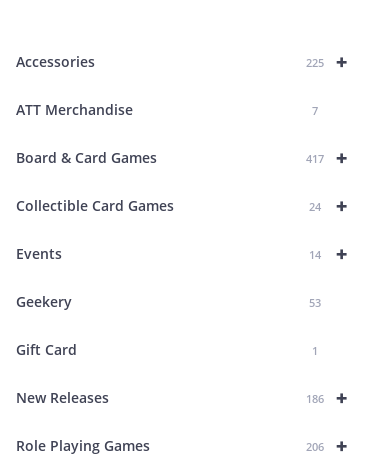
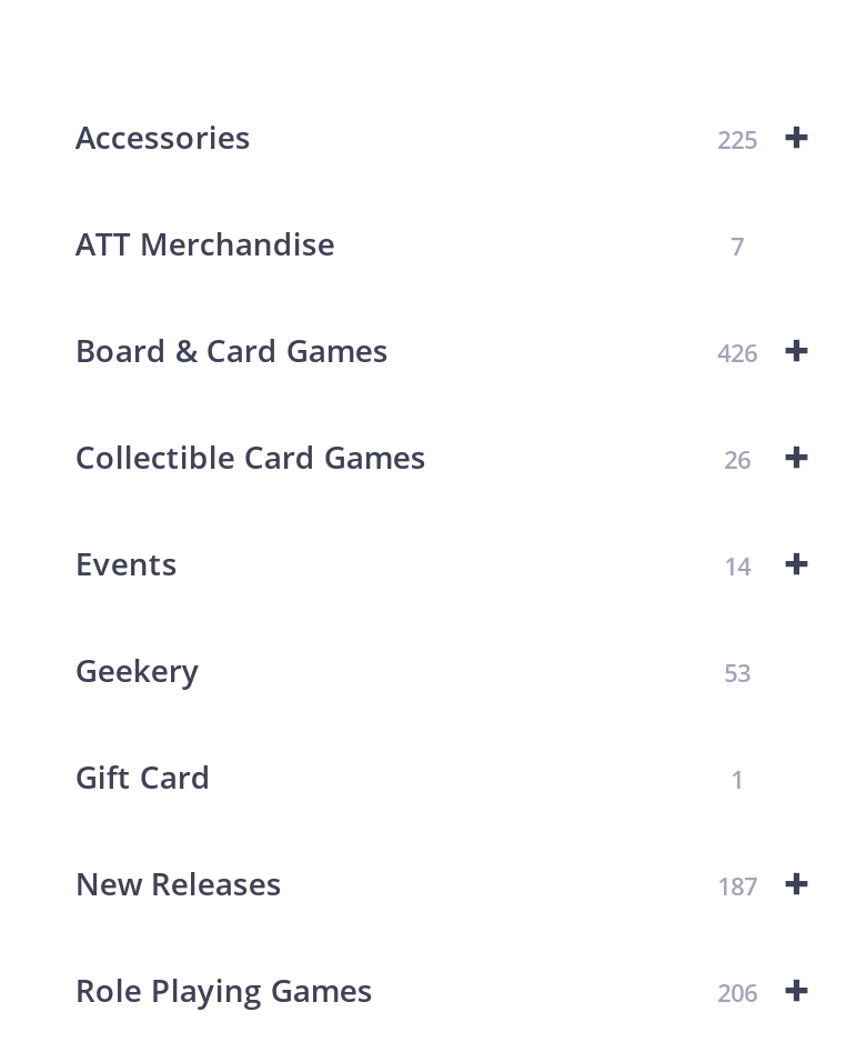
[306,151,324,166] 417 -> [717,335,757,369] 426
[309,199,321,214] 24 -> [724,442,751,475] 26
[306,391,324,406] 186 -> [717,869,757,902] 187

